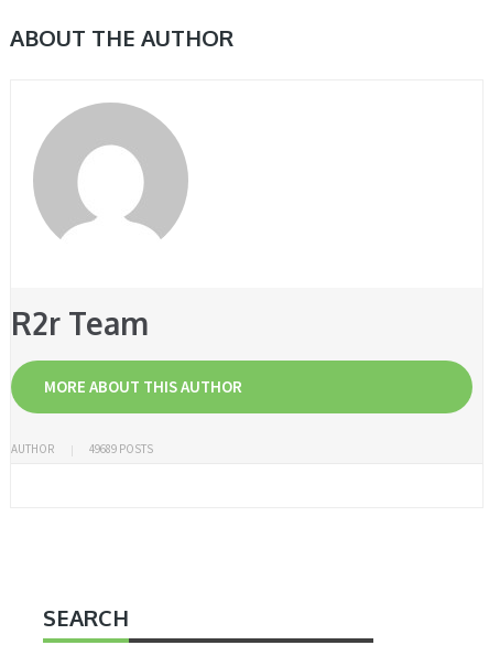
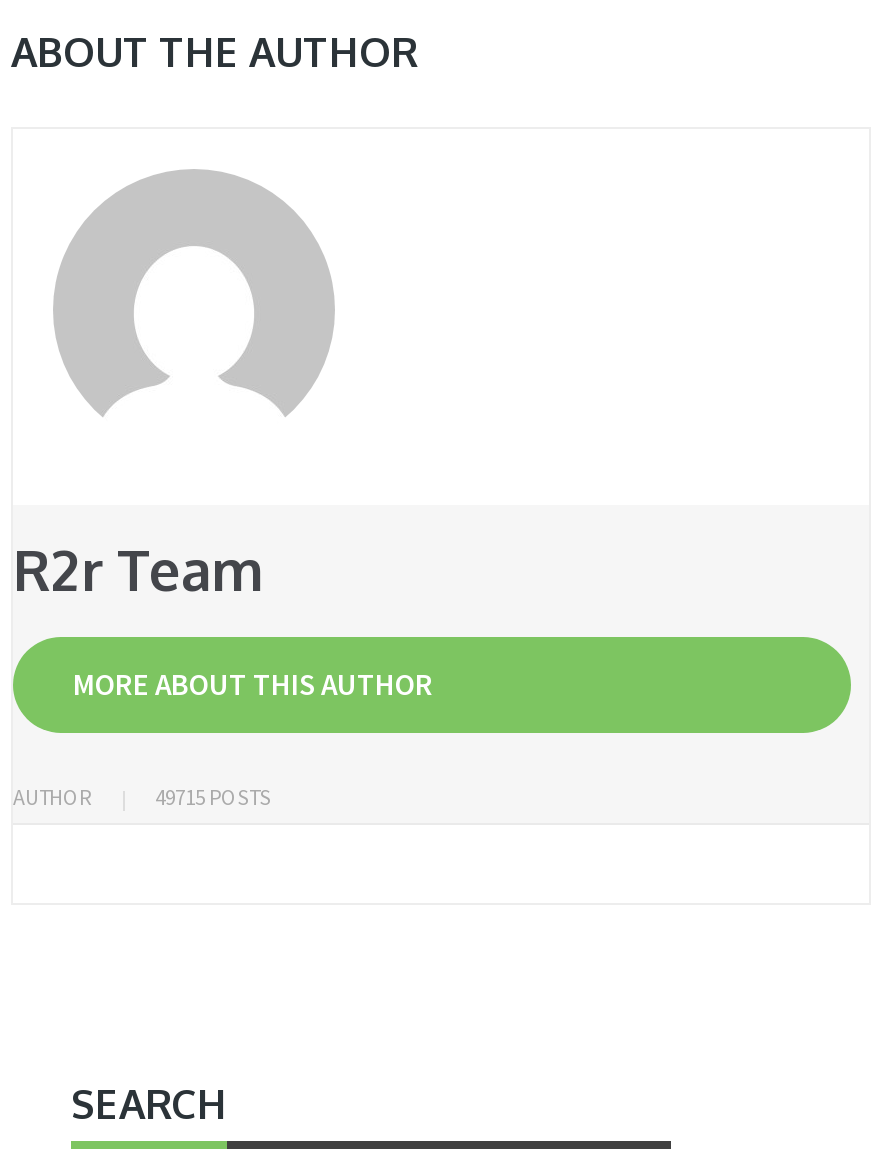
[89,441,153,457] 49689 POSTS -> [155,783,271,811] 49715 POSTS

